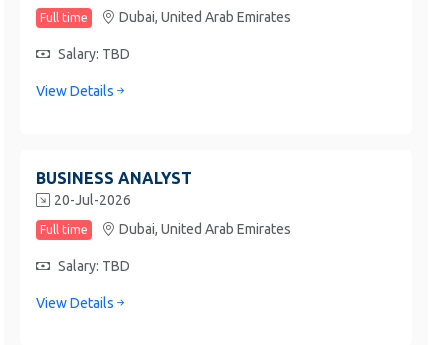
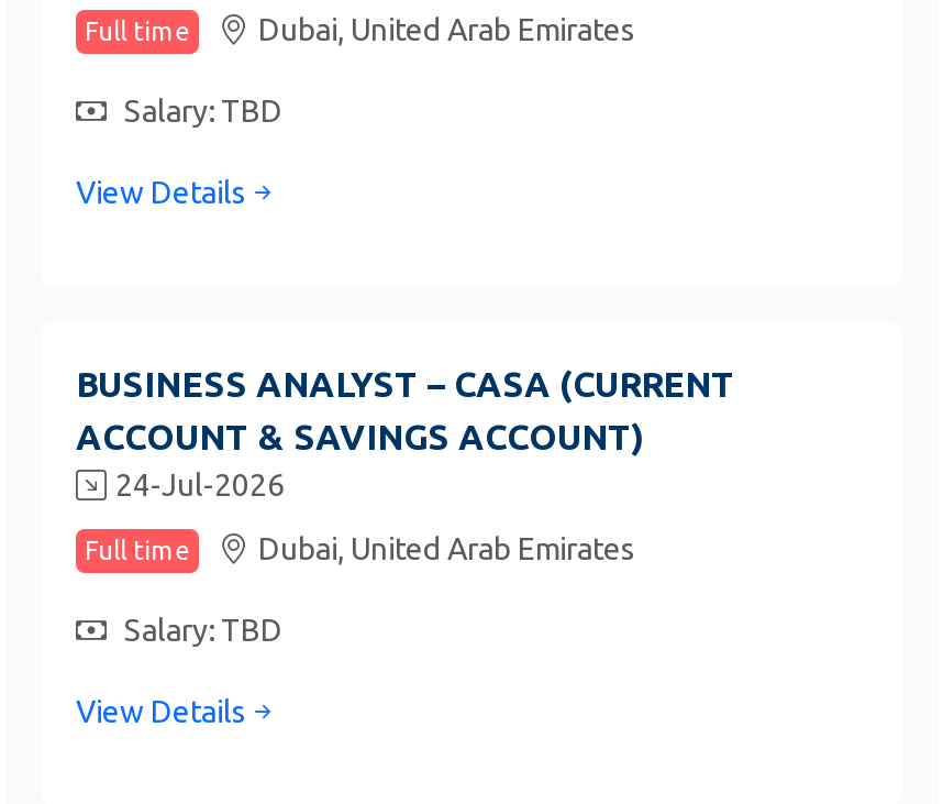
[36,169,192,208] BUSINESS ANALYST | 20-Jul-2026 -> [76,364,735,503] BUSINESS ANALYST – CASA (CURRENT | ACCOUNT & SAVINGS ACCOUNT) | 24-Jul-2026

